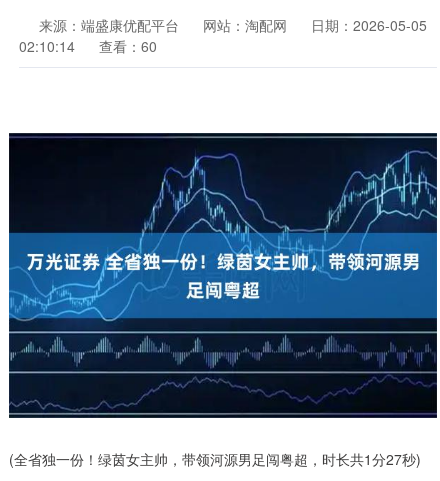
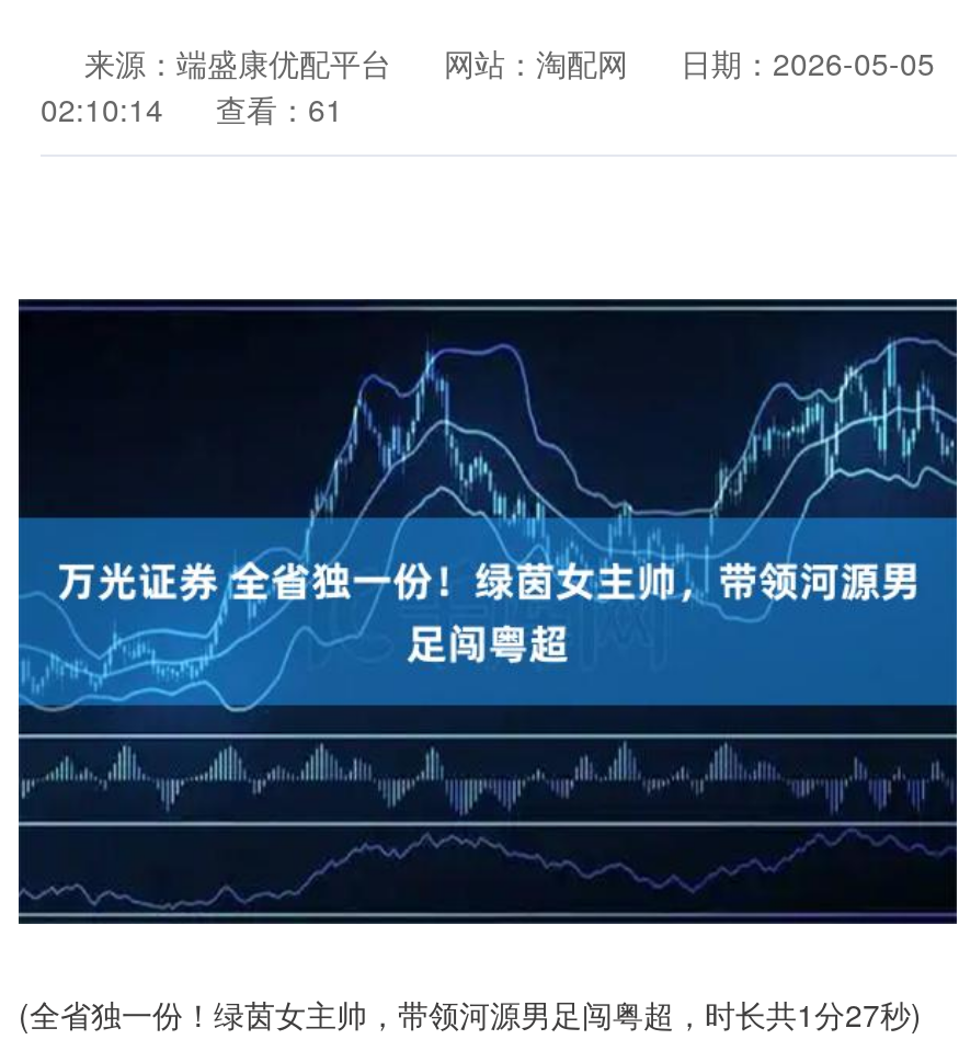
[19,36,157,56] 02:10:14 查看：60 -> [41,87,343,130] 02:10:14 查看：61

